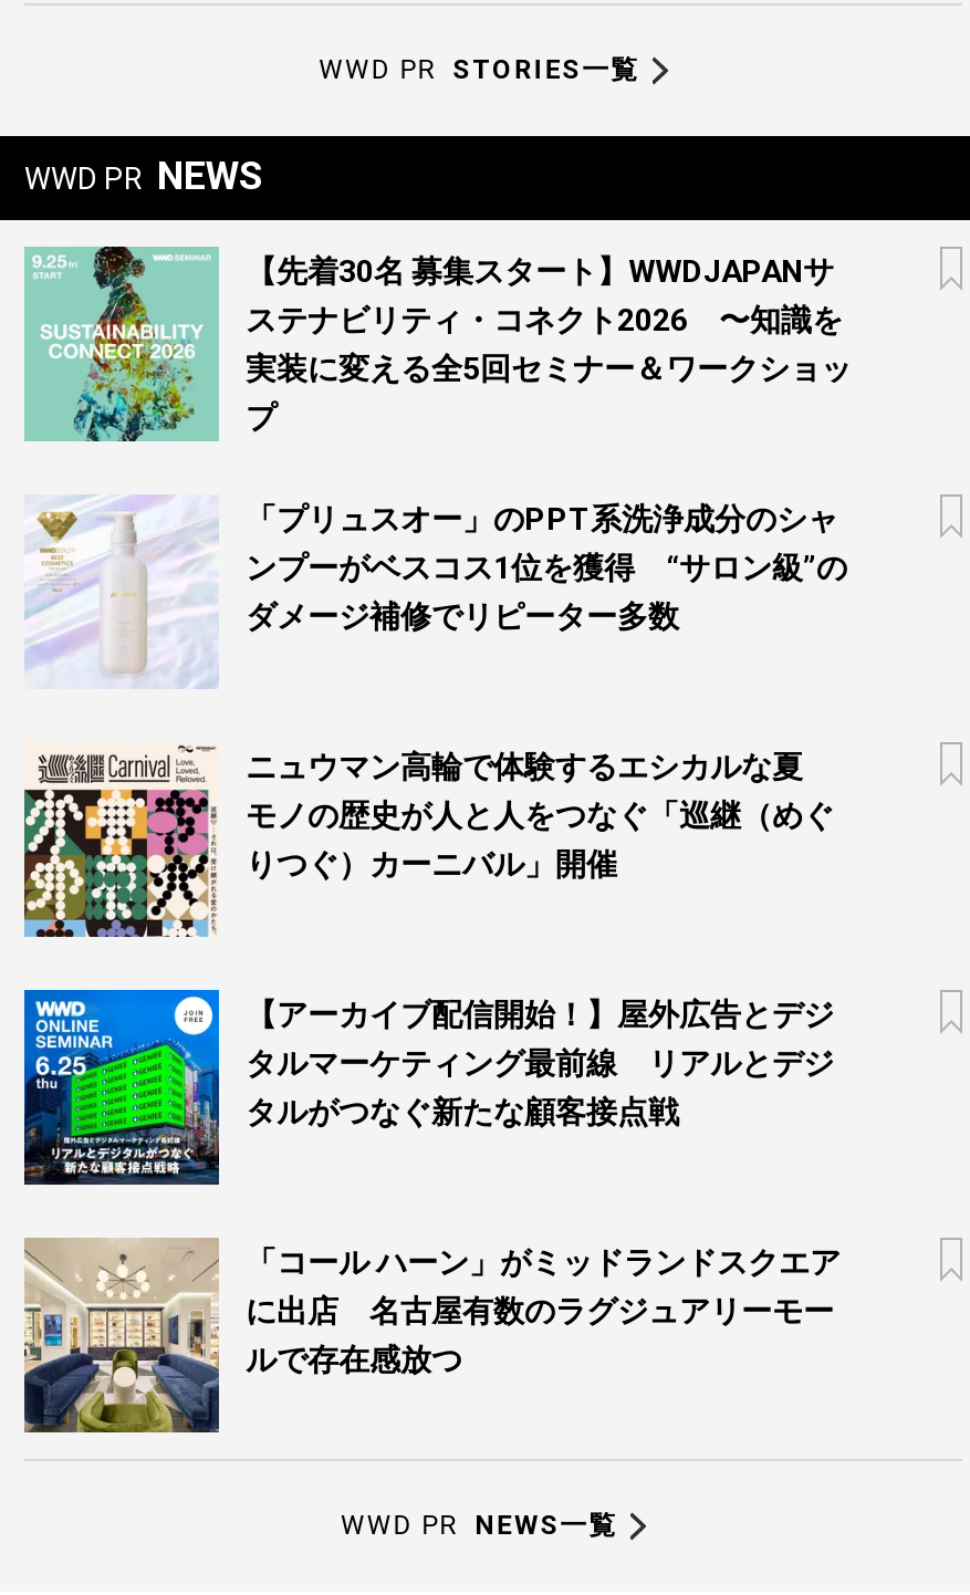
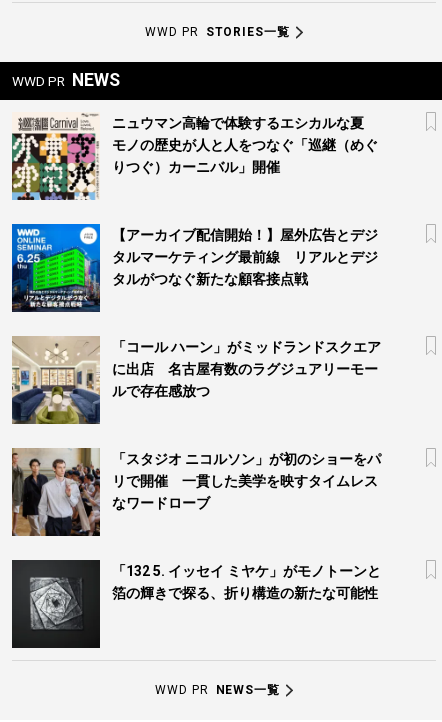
[24,243,852,634] [image] | 【先着30名 募集スタート】WWDJAPANサ | ステナビリティ・コネクト2026 〜知識を | 実装に変える全5回セミナー＆ワークショッ | プ | 「プリュスオー」のPPT系洗浄成分のシャ | ンプーがベスコス1位を獲得 “サロン級”の | ダメージ補修でリピーター多数 -> none
[24,504,219,690] [image] -> none
moved [20,743,841,1378] -> [10,112,381,399]: [image] | ニュウマン高輪で体験するエシカルな夏 | モノの歴史が人と人をつなぐ「巡継（めぐ | ... | に出店 名古屋有数のラグジュアリーモー | ルで存在感放つ
none -> [11,447,381,537] [image] | 「スタジオ ニコルソン」が初のショーをパ | リで開催 一貫した美学を映すタイムレス | なワードローブ
none -> [11,559,381,649] [image] | 「132 5. イッセイ ミヤケ」がモノトーンと | 箔の輝きで探る、折り構造の新たな可能性

